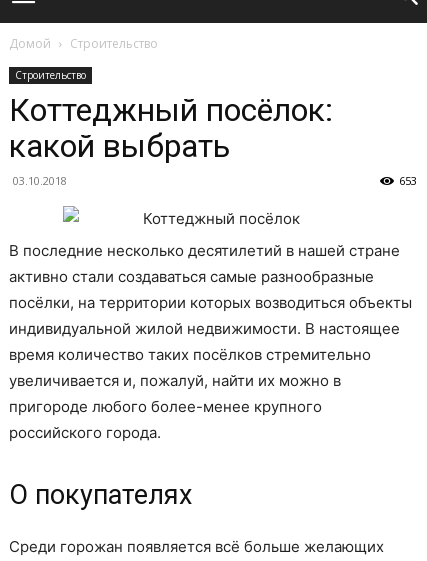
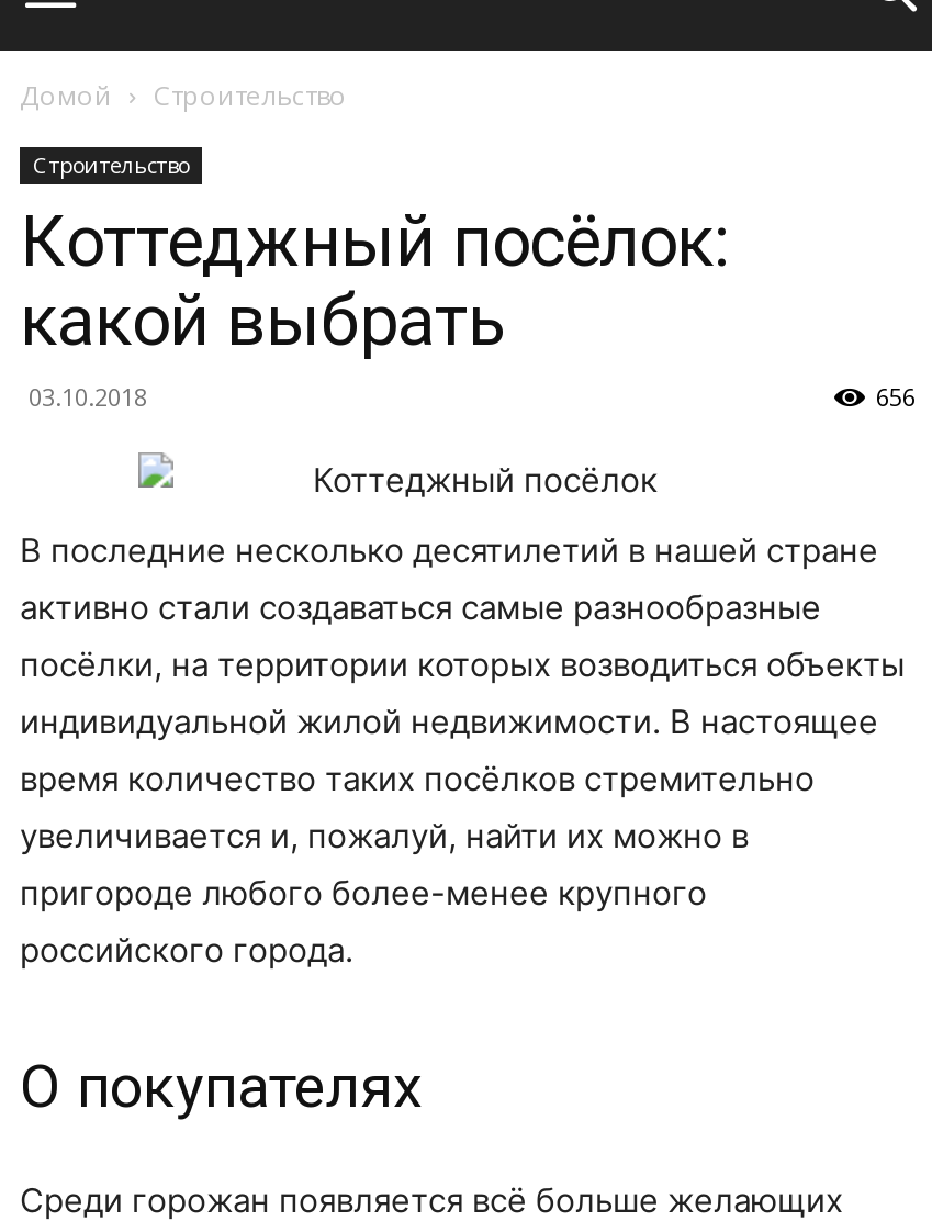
[399,173,417,188] 653 -> [876,380,916,413] 656

